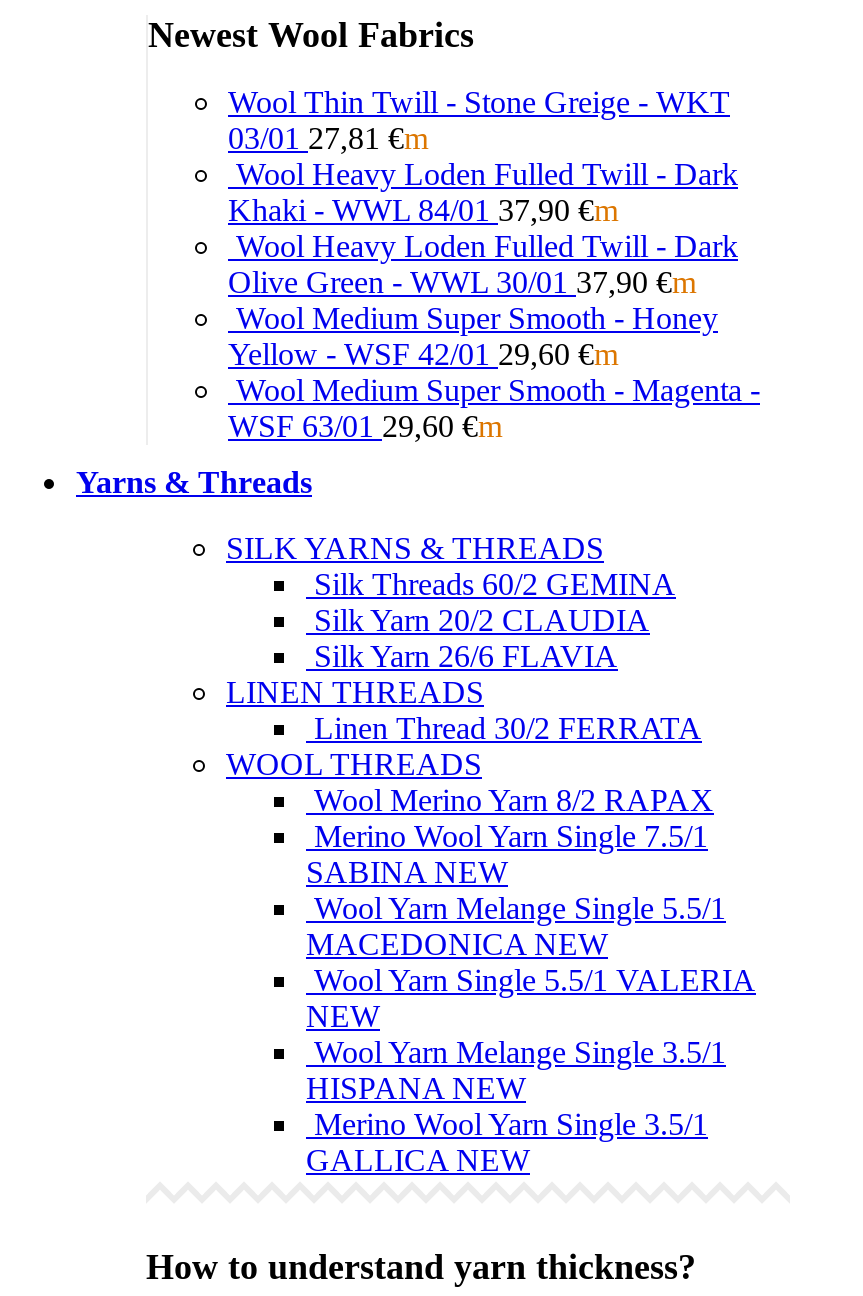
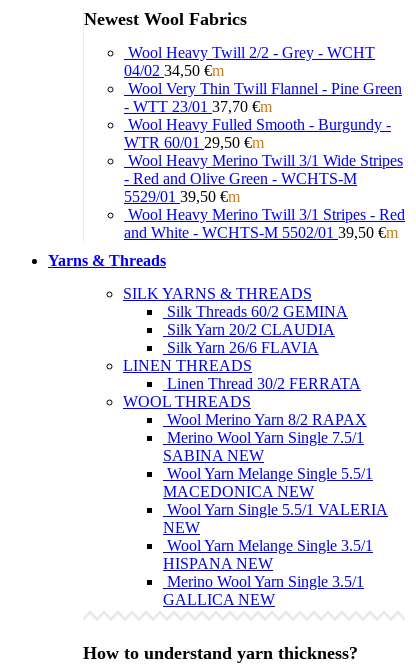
[228,86,760,444] Wool Thin Twill - Stone Greige - WKT | 03/01 27,81 €m | Wool Heavy Loden Fulled Twill - Dark | Khaki - WWL 84/01 37,90 €m | Wool Heavy Loden Fulled Twill - Dark | Olive Green - WWL 30/01 37,90 €m | Wool Medium Super Smooth - Honey | Yellow - WSF 42/01 29,60 €m | Wool Medium Super Smooth - Magenta - | WSF 63/01 29,60 €m -> [124,44,405,241] Wool Heavy Twill 2/2 - Grey - WCHT | 04/02 34,50 €m | Wool Very Thin Twill Flannel - Pine Green | - WTT 23/01 37,70 €m | Wool Heavy Fulled Smooth - Burgundy - | WTR 60/01 29,50 €m | Wool Heavy Merino Twill 3/1 Wide Stripes | - Red and Olive Green - WCHTS-M | 5529/01 39,50 €m | Wool Heavy Merino Twill 3/1 Stripes - Red | and White - WCHTS-M 5502/01 39,50 €m

